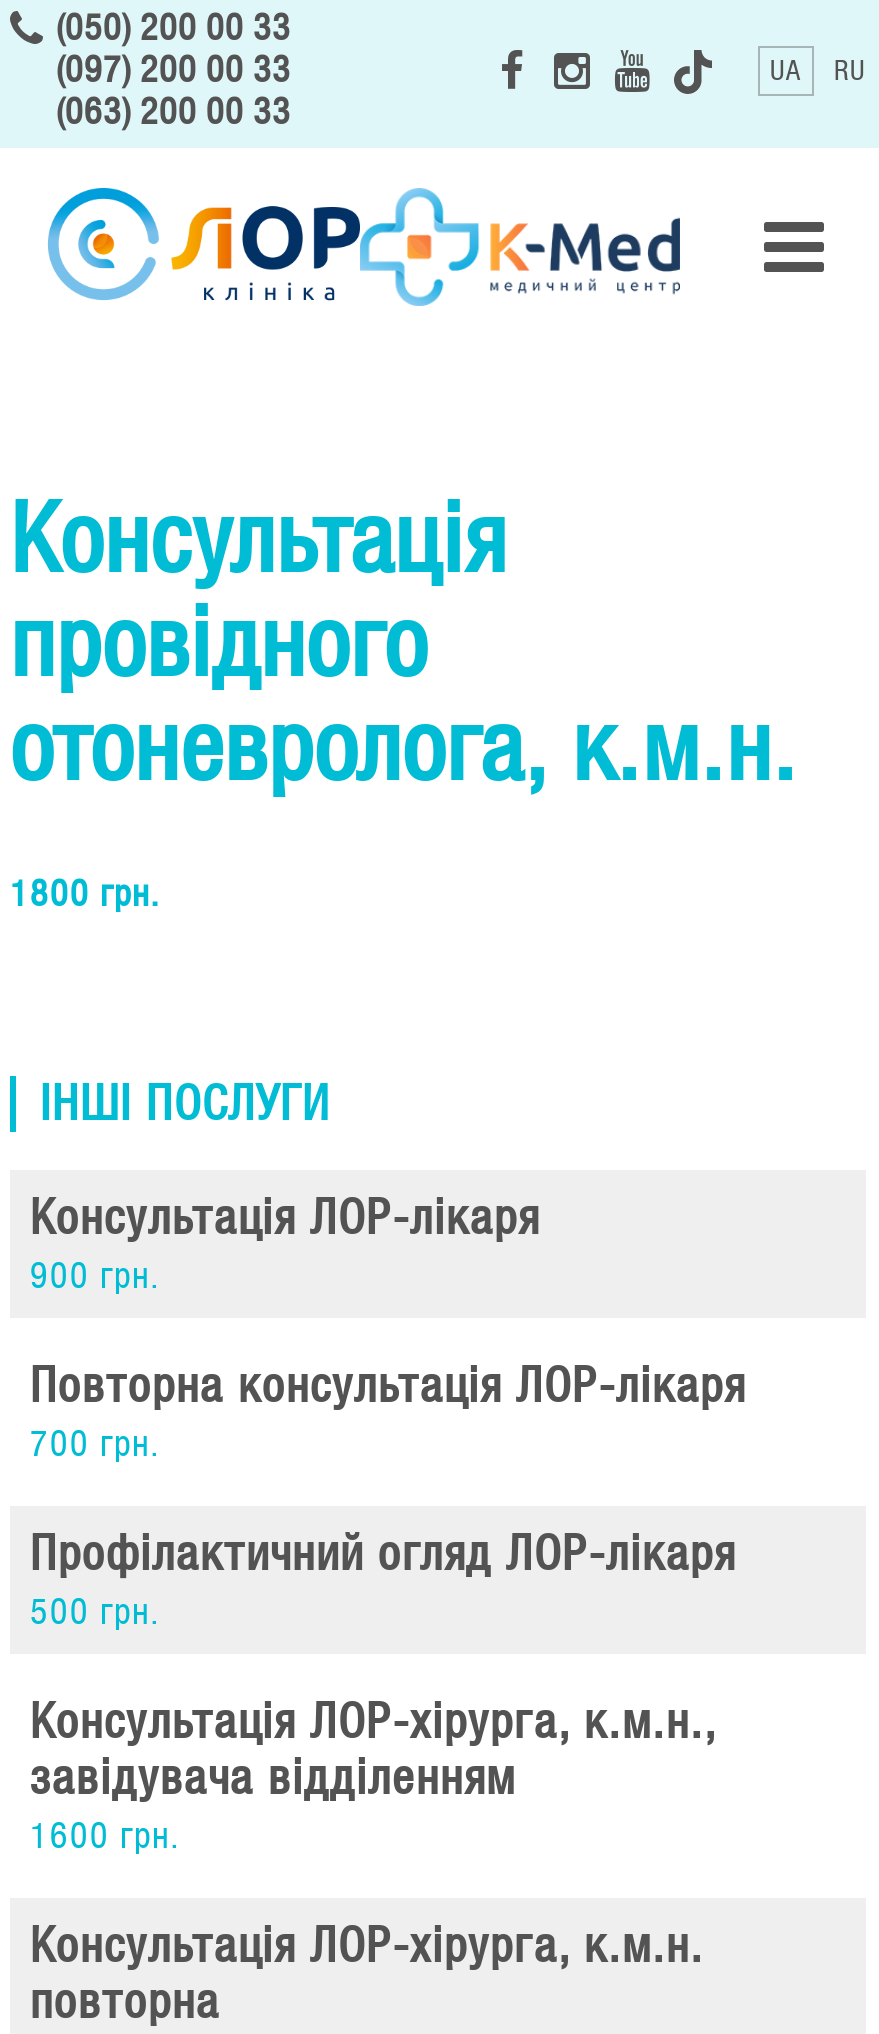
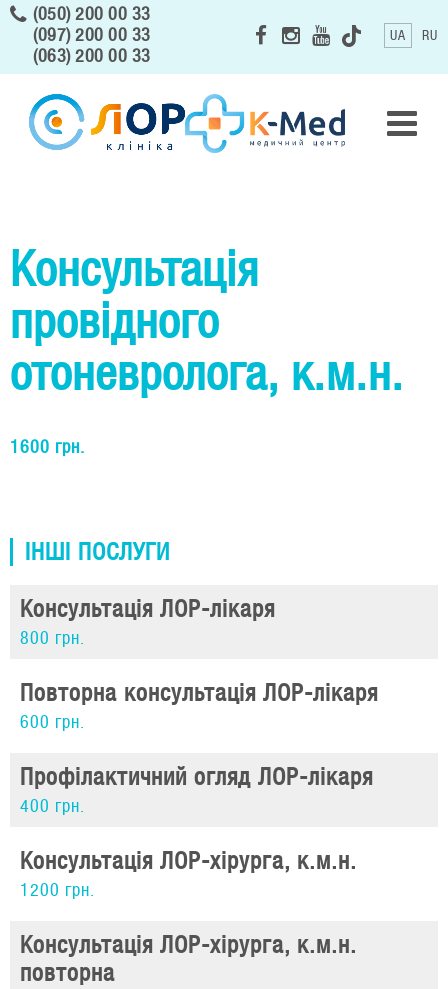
[10,871,160,915] 1800 грн. -> [10,435,85,457] 1600 грн.
[30,1253,160,1297] 900 грн. -> [20,626,85,648] 800 грн.
[30,1421,160,1465] 700 грн. -> [20,710,85,732] 600 грн.
[30,1589,160,1633] 500 грн. -> [20,794,85,816] 400 грн.
[30,1691,716,1857] Консультація ЛОР-хірурга, к.м.н., | завідувача відділенням | 1600 грн. -> [20,845,357,900] Консультація ЛОР-хірурга, к.м.н. | 1200 грн.

